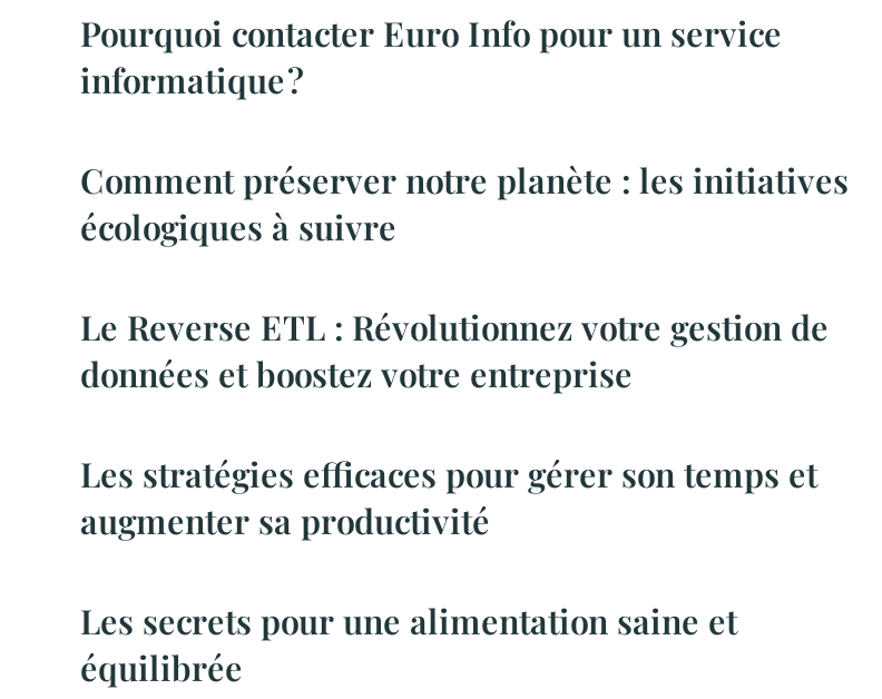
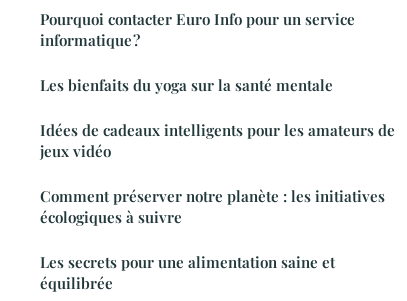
none -> [40,75,395,161] Les bienfaits du yoga sur la santé mentale | Idées de cadeaux intelligents pour les amateurs de | jeux vidéo
moved [80,157,849,248] -> [40,186,385,227]: Comment préserver notre planète : les initiatives | écologiques à suivre
[80,304,829,542] Le Reverse ETL : Révolutionnez votre gestion de | données et boostez votre entreprise | Les stratégies efficaces pour gérer son temps et | augmenter sa productivité -> none

